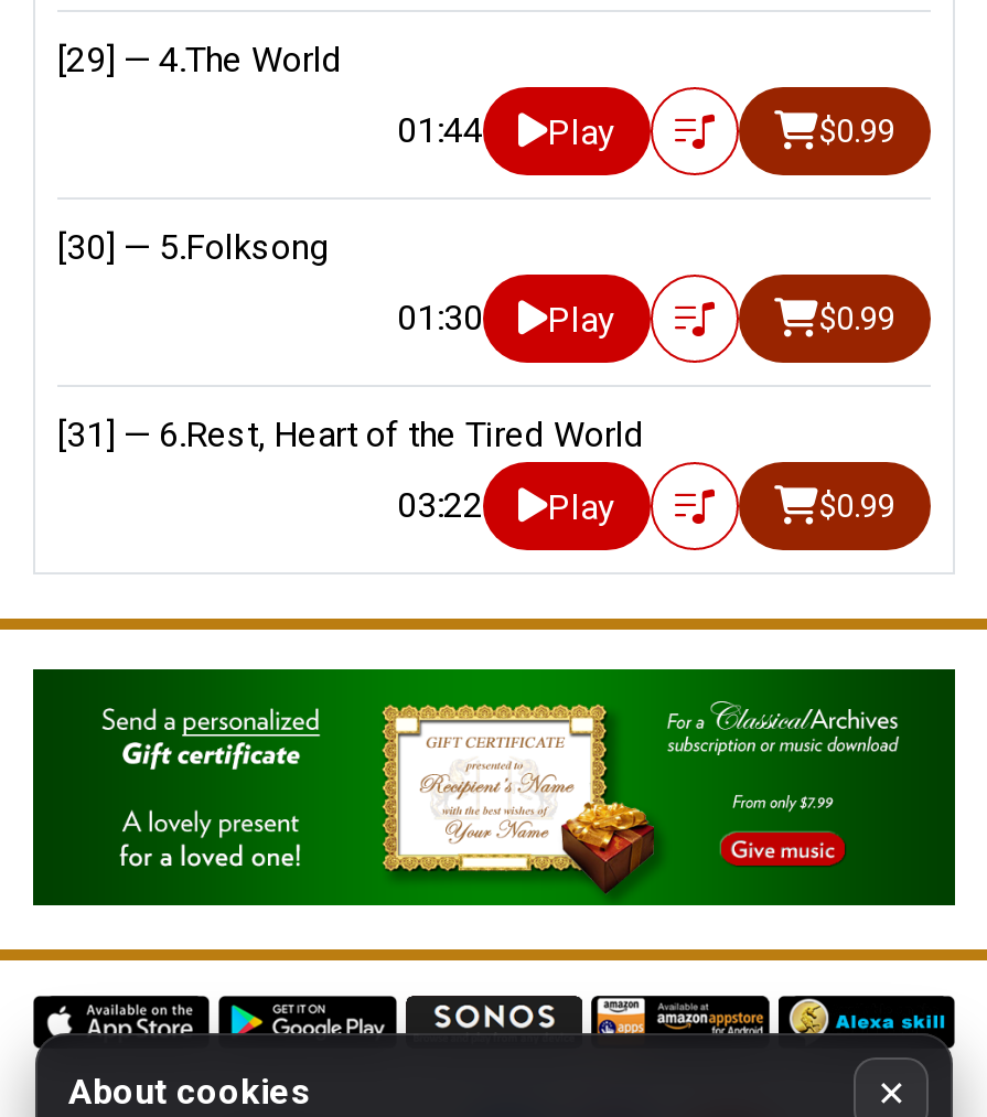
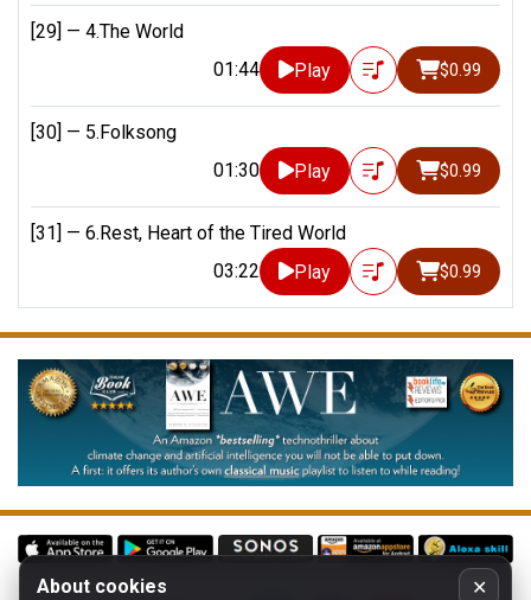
[31,667,957,907] [image] -> [17,358,514,487] [image]

